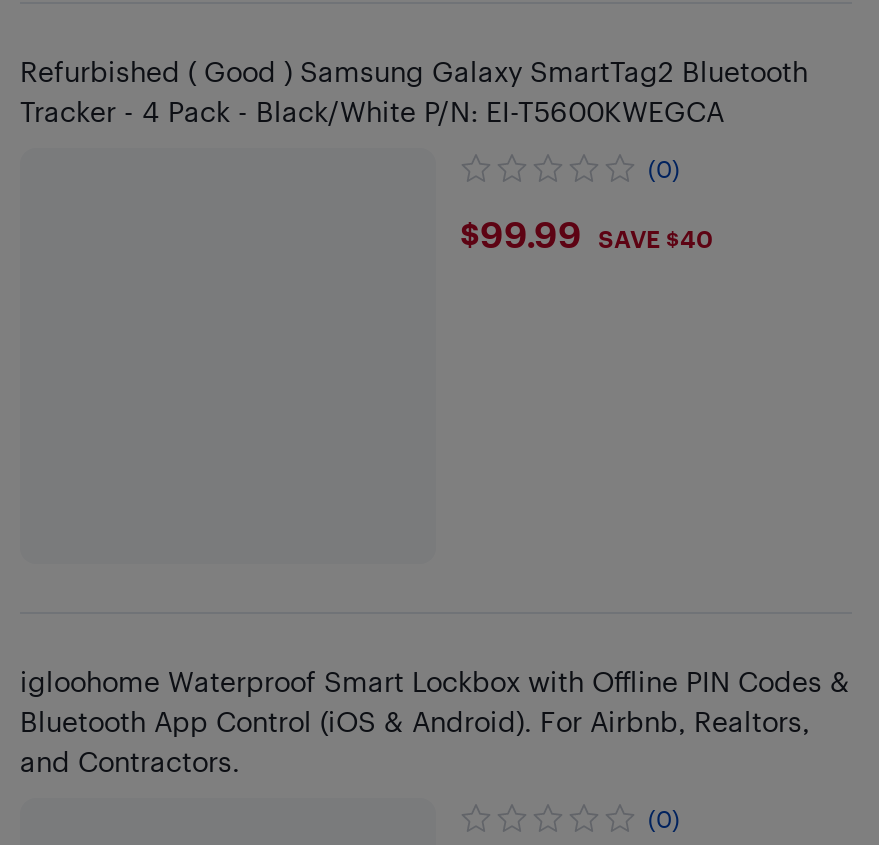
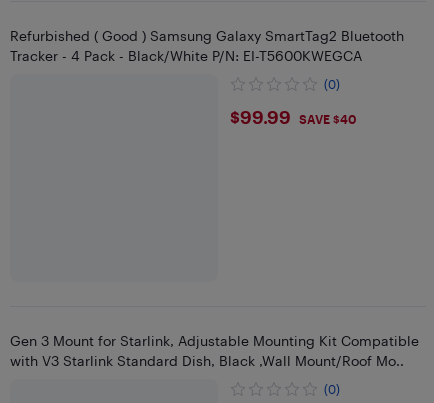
[20,664,850,778] igloohome Waterproof Smart Lockbox with Offline PIN Codes & | Bluetooth App Control (iOS & Android). For Airbnb, Realtors, | and Contractors. -> [10,332,419,369] Gen 3 Mount for Starlink, Adjustable Mounting Kit Compatible | with V3 Starlink Standard Dish, Black ,Wall Mount/Roof Mo..

